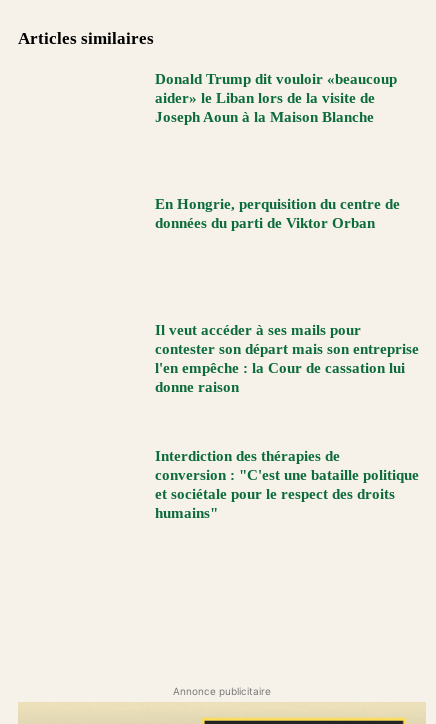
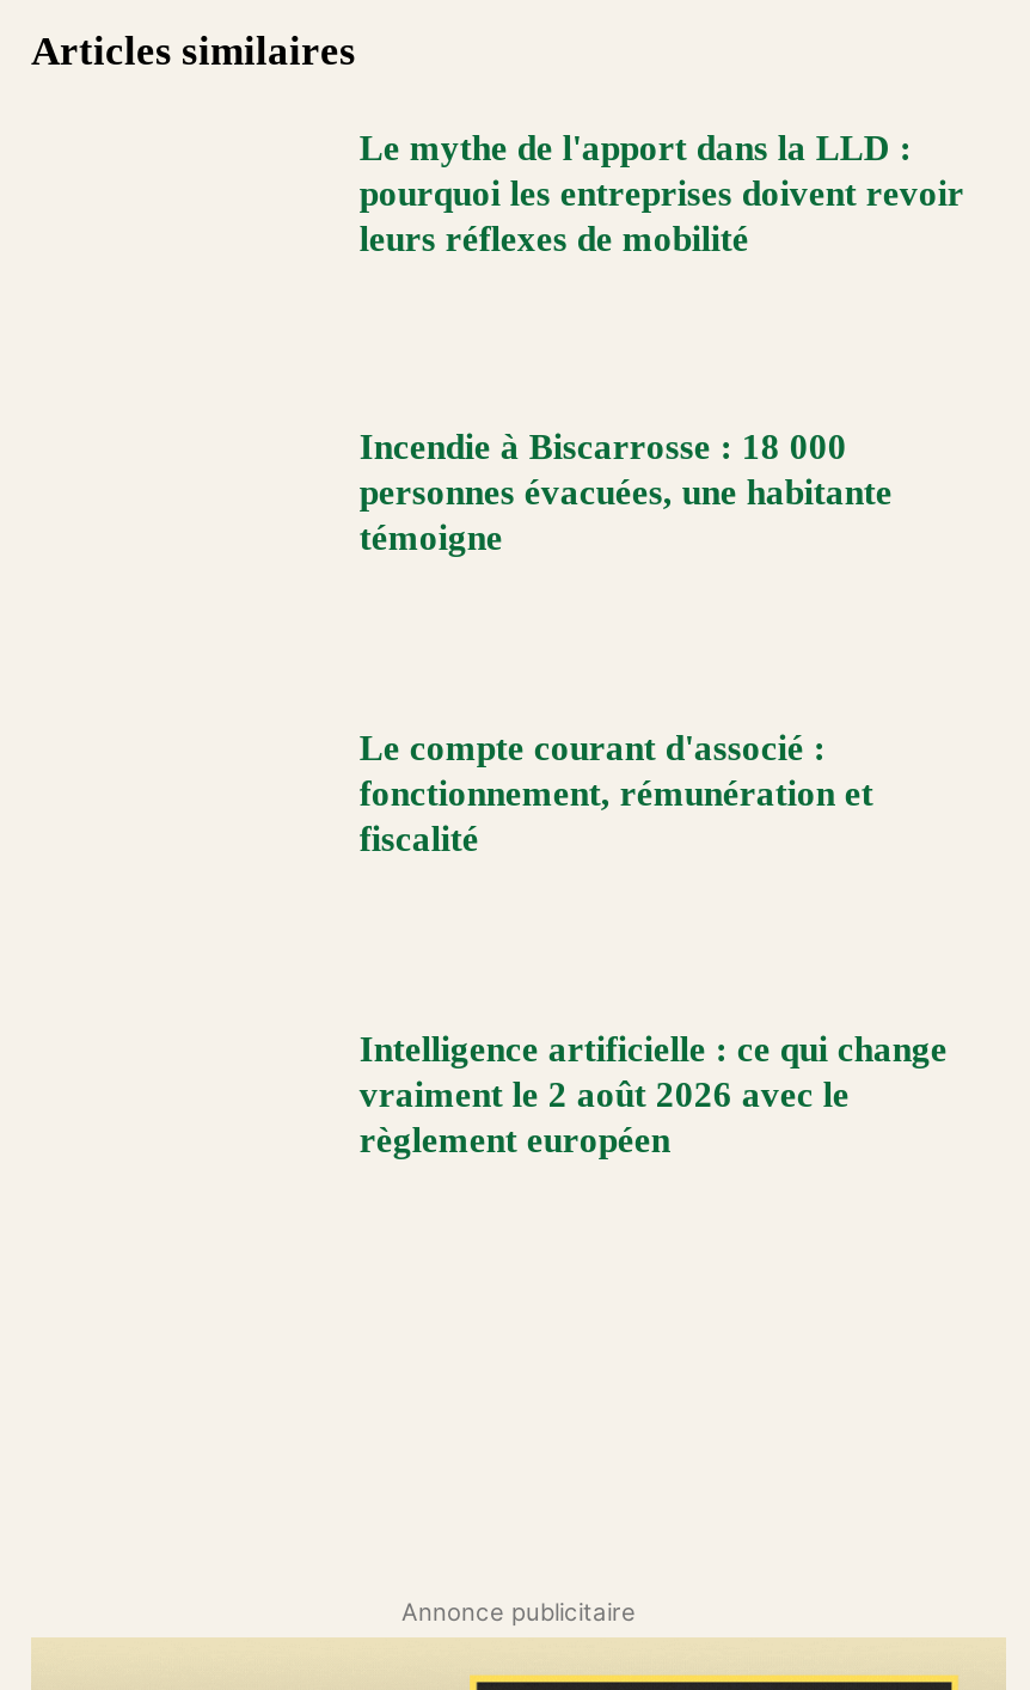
[155,71,397,125] Donald Trump dit vouloir «beaucoup | aider» le Liban lors de la visite de | Joseph Aoun à la Maison Blanche -> [359,129,964,258] Le mythe de l'apport dans la LLD : | pourquoi les entreprises doivent revoir | leurs réflexes de mobilité
[155,196,400,231] En Hongrie, perquisition du centre de | données du parti de Viktor Orban -> [359,429,892,558] Incendie à Biscarrosse : 18 000 | personnes évacuées, une habitante | témoigne
[155,322,419,395] Il veut accéder à ses mails pour | contester son départ mais son entreprise | l'en empêche : la Cour de cassation lui | donne raison -> [359,729,873,858] Le compte courant d'associé : | fonctionnement, rémunération et | fiscalité
[155,448,419,521] Interdiction des thérapies de | conversion : "C'est une bataille politique | et sociétale pour le respect des droits | humains" -> [359,1030,947,1159] Intelligence artificielle : ce qui change | vraiment le 2 août 2026 avec le | règlement européen

